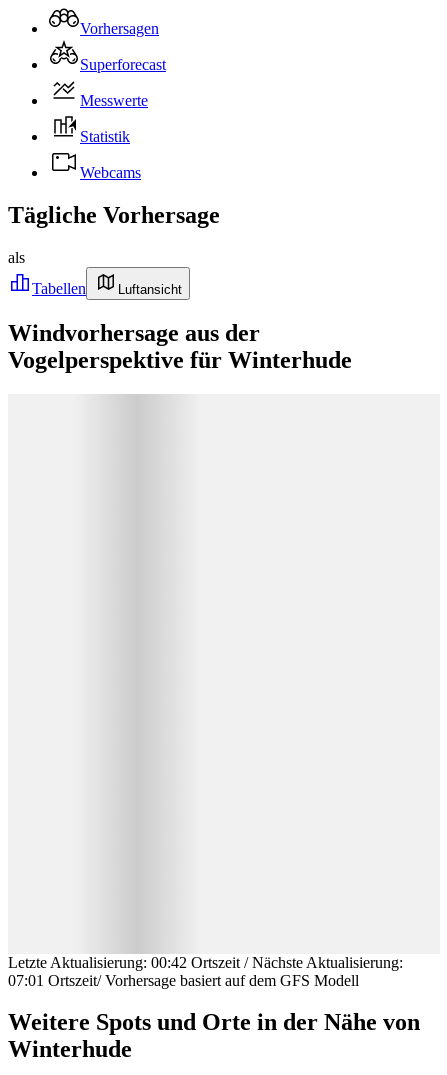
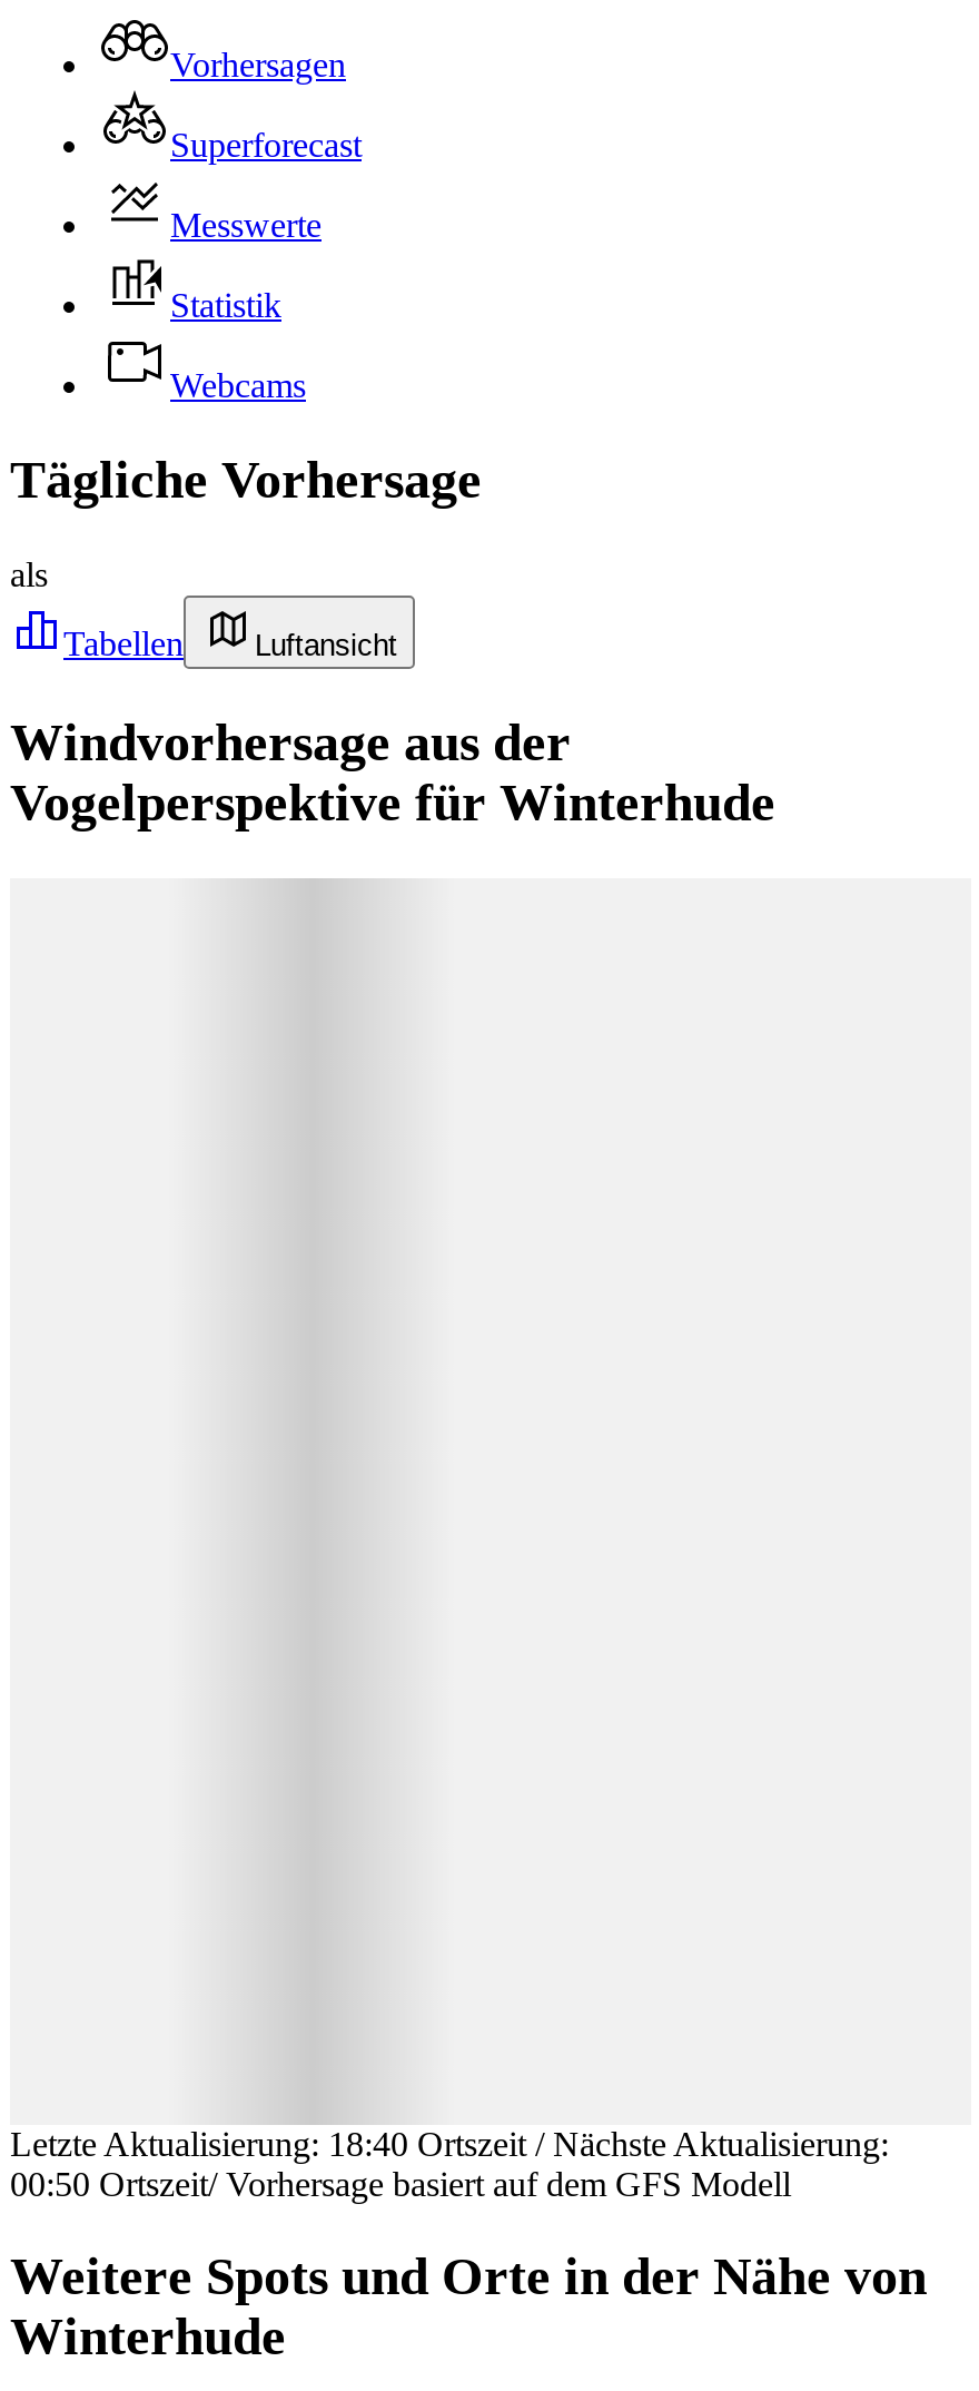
[8,953,403,970] Letzte Aktualisierung: 00:42 Ortszeit / Nächste Aktualisierung: -> [10,2124,889,2162] Letzte Aktualisierung: 18:40 Ortszeit / Nächste Aktualisierung:
[8,971,359,988] 07:01 Ortszeit/ Vorhersage basiert auf dem GFS Modell -> [10,2164,791,2202] 00:50 Ortszeit/ Vorhersage basiert auf dem GFS Modell

